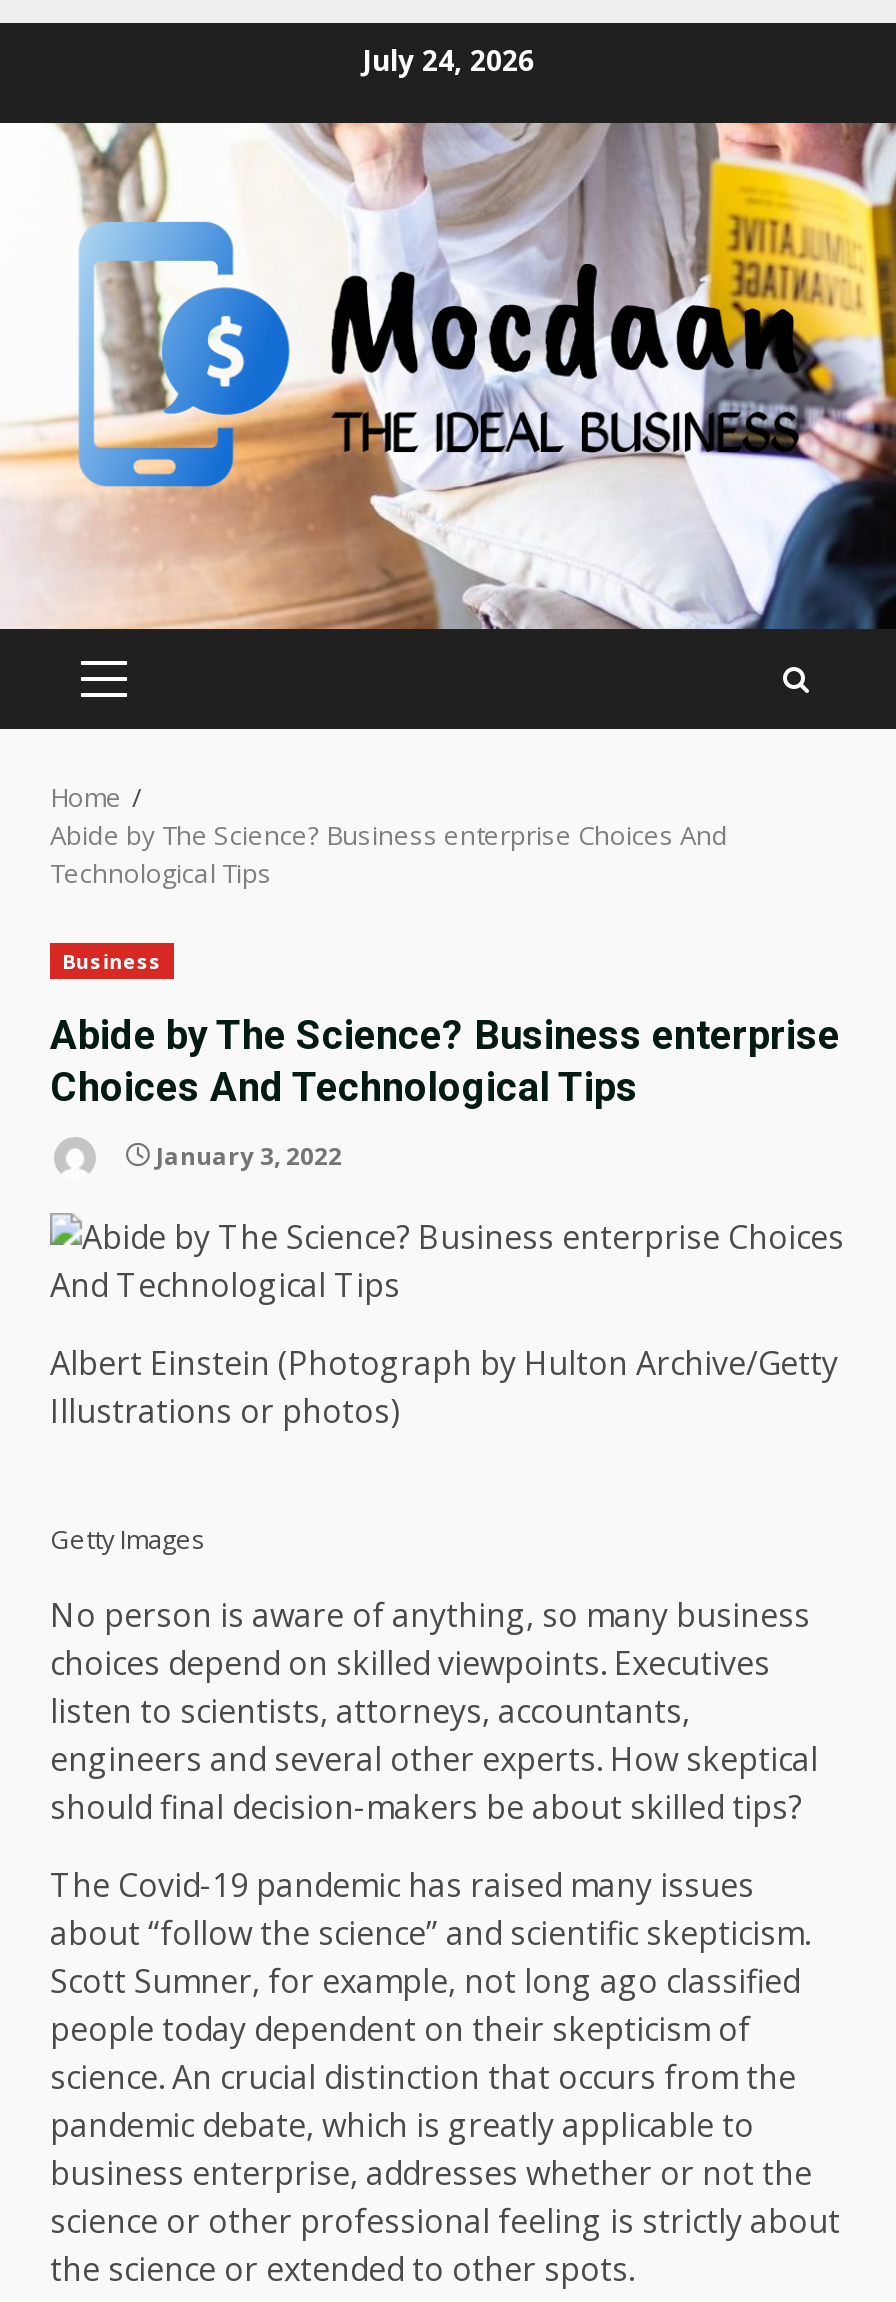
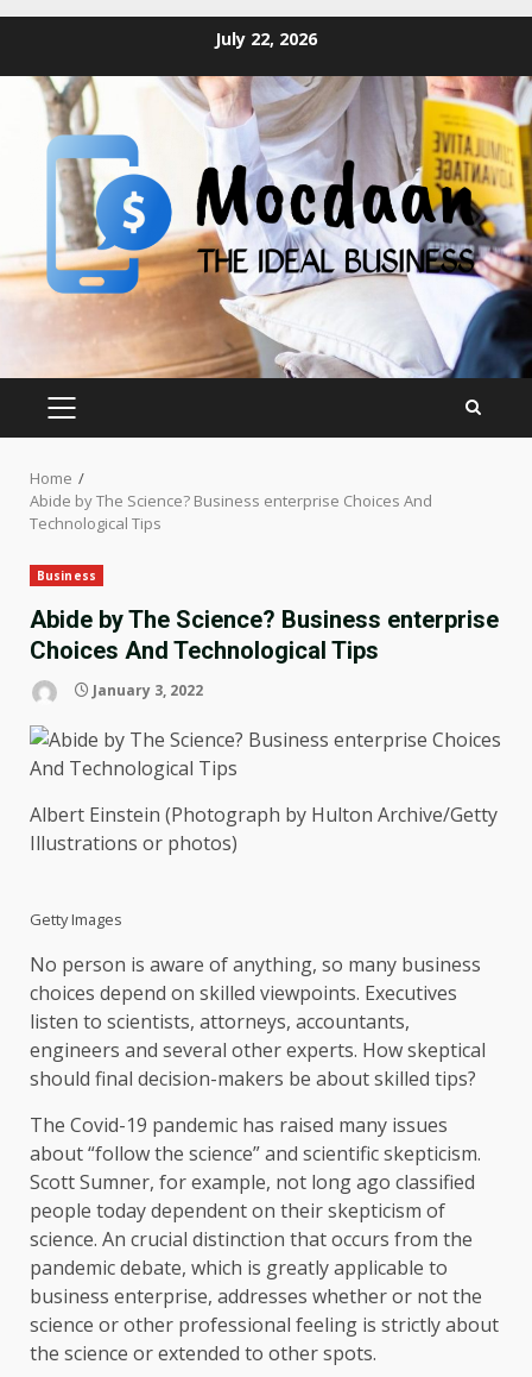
[362,40,534,78] July 24, 2026 -> [215,27,317,49] July 22, 2026

